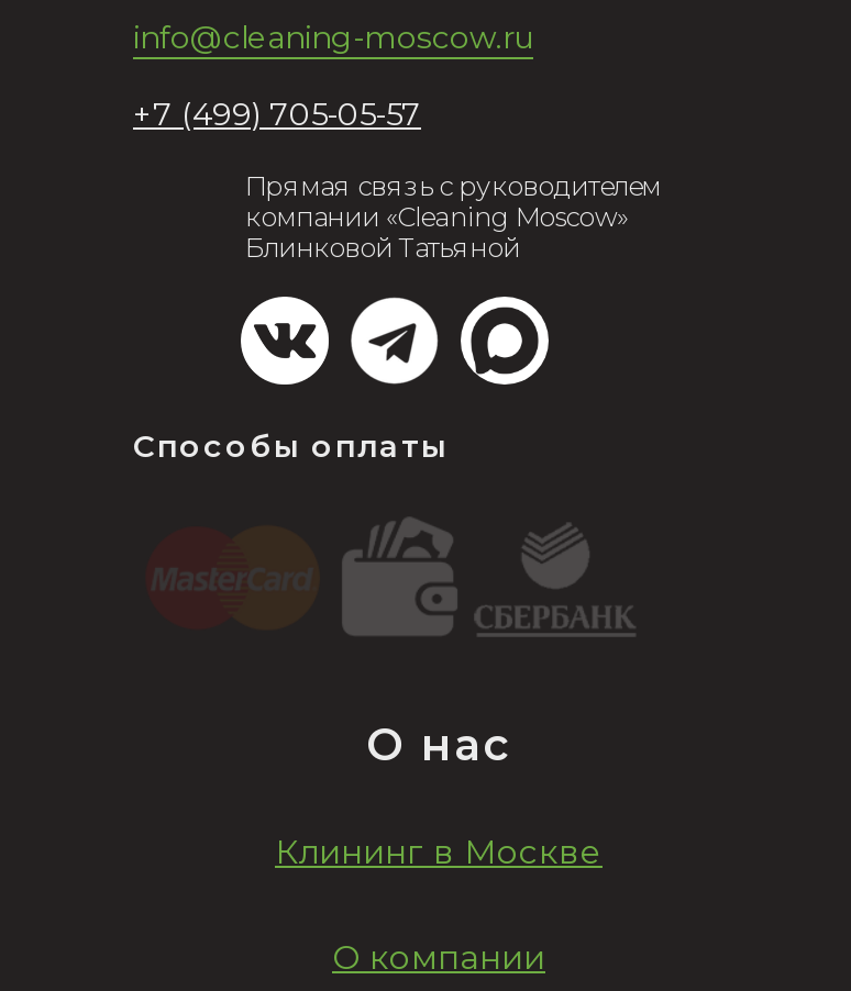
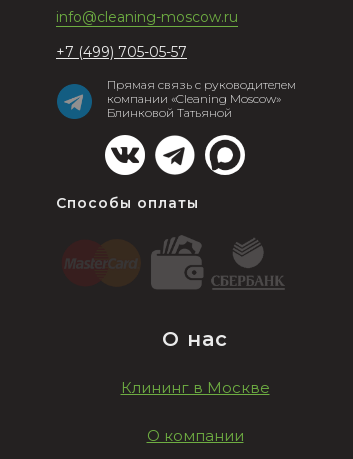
none -> [56,83,93,120] [image]

